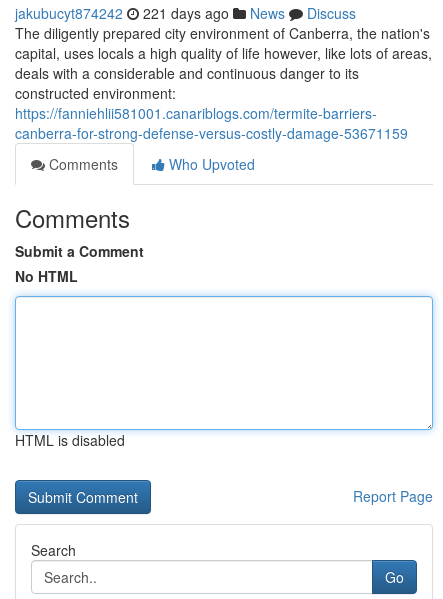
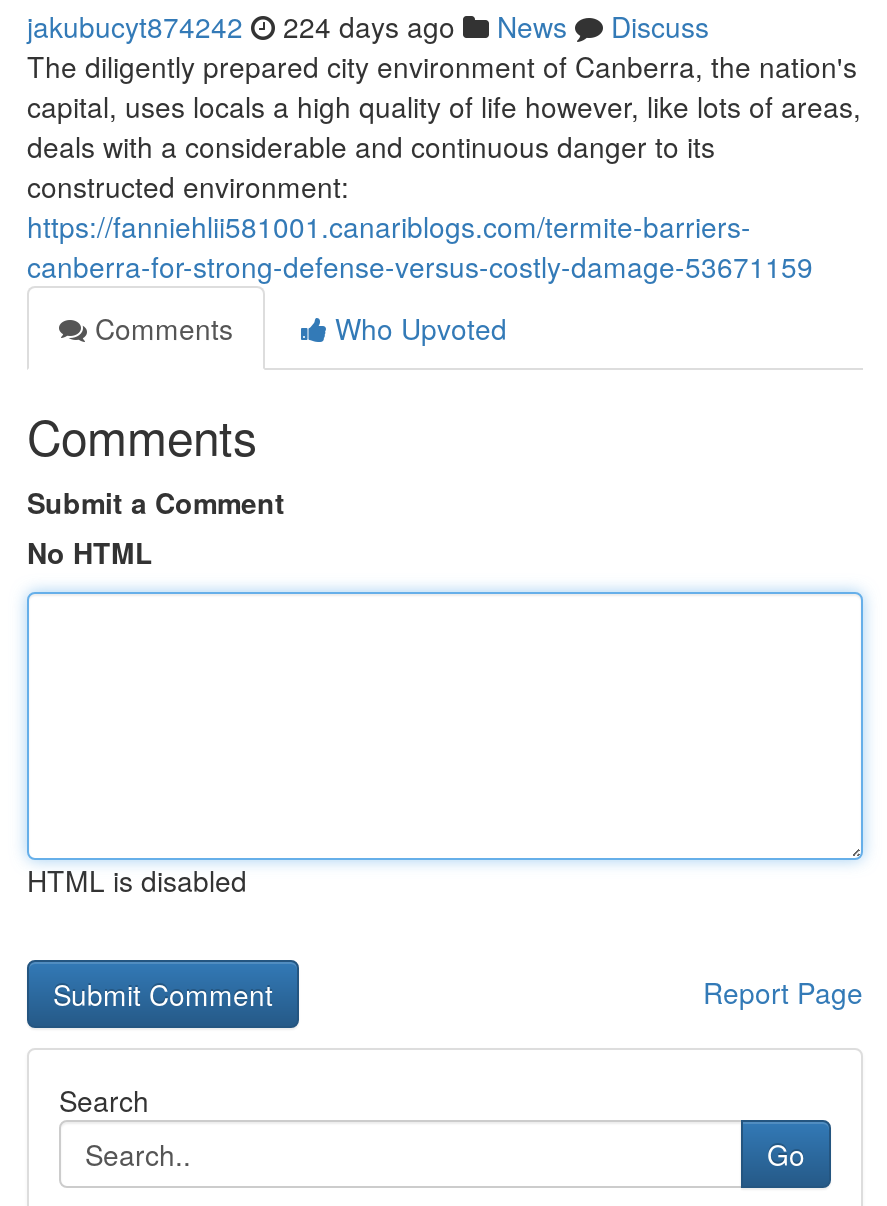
[15,3,356,23] jakubucyt874242 221 days ago News Discuss -> [27,6,709,46] jakubucyt874242 224 days ago News Discuss

